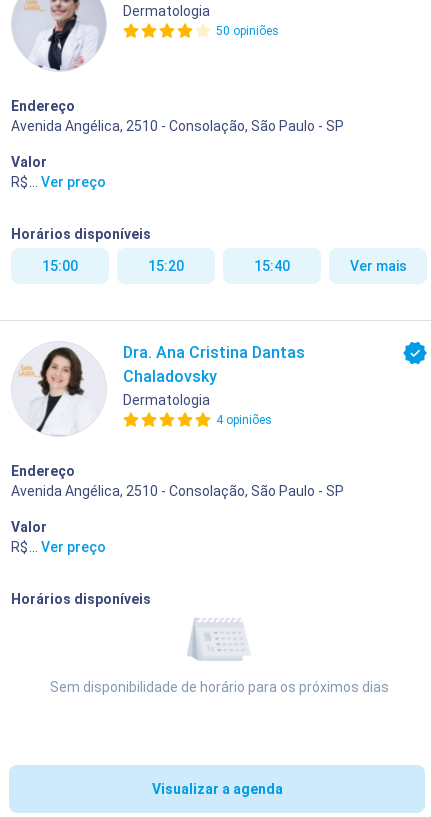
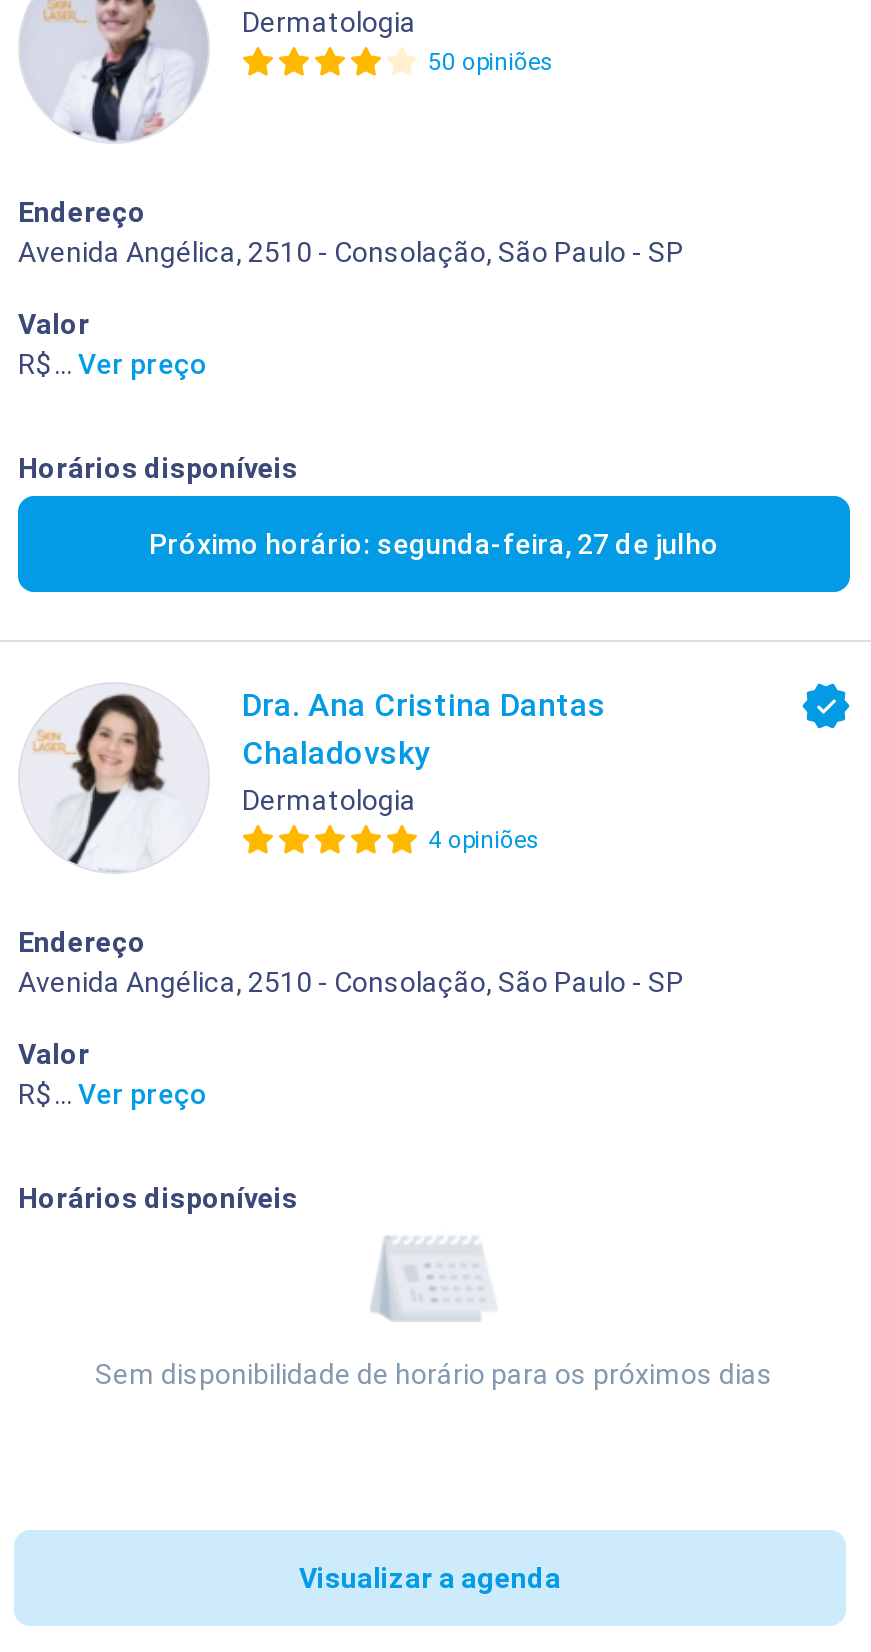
[42,258,406,274] 15:00 | 15:20 | 15:40 | Ver mais -> [149,528,719,560] Próximo horário: segunda-feira, 27 de julho

